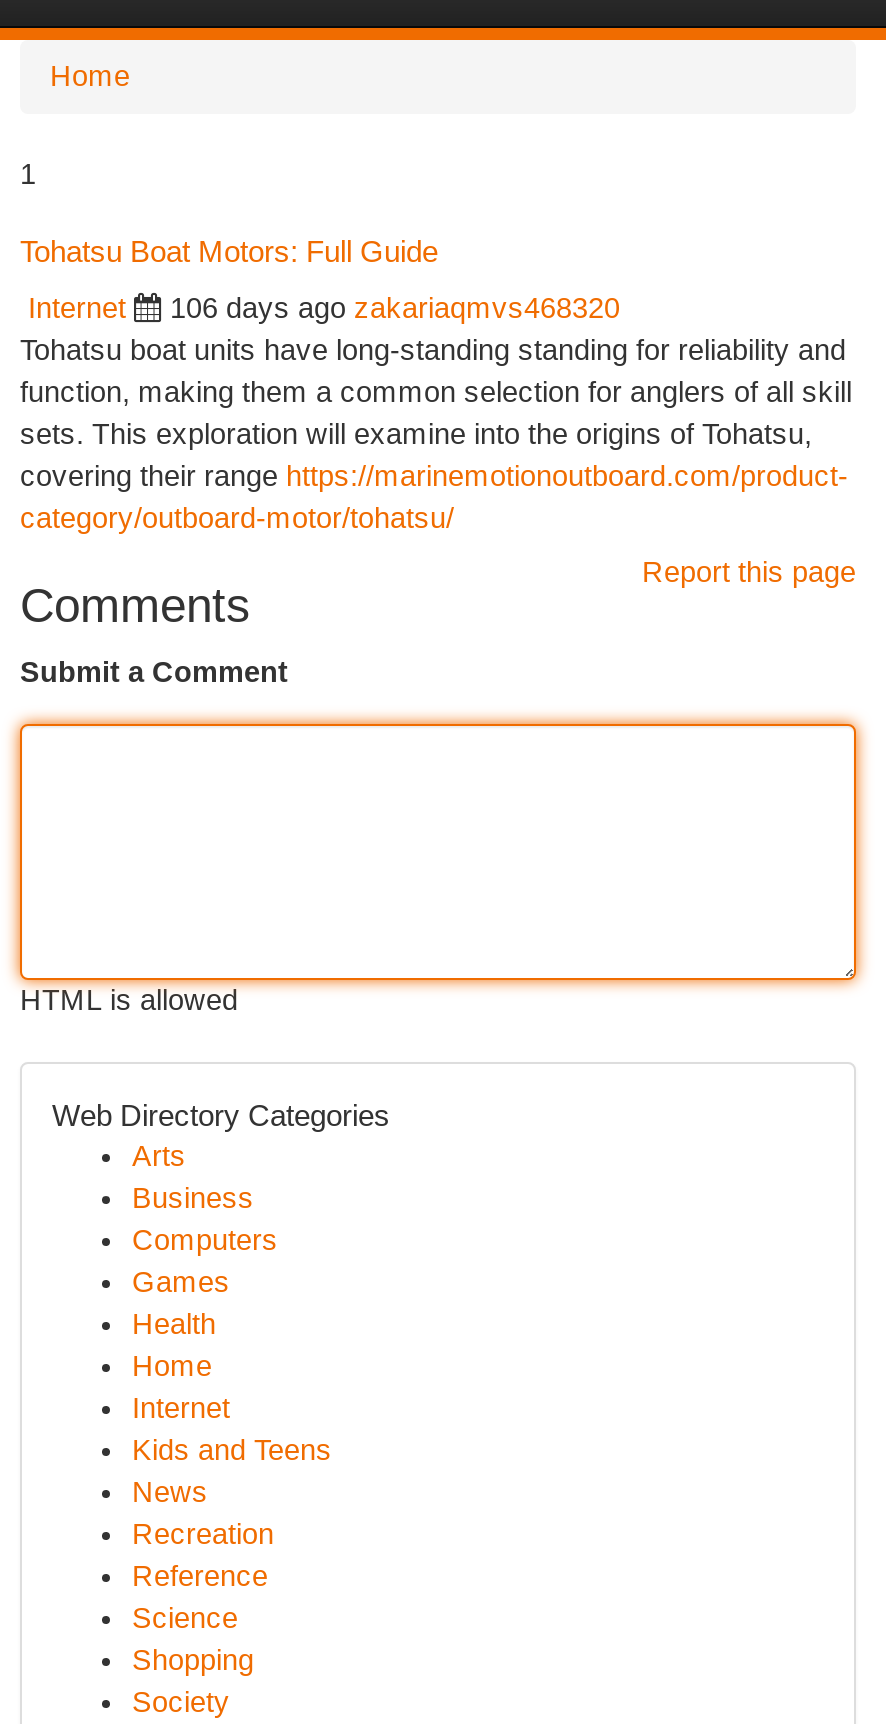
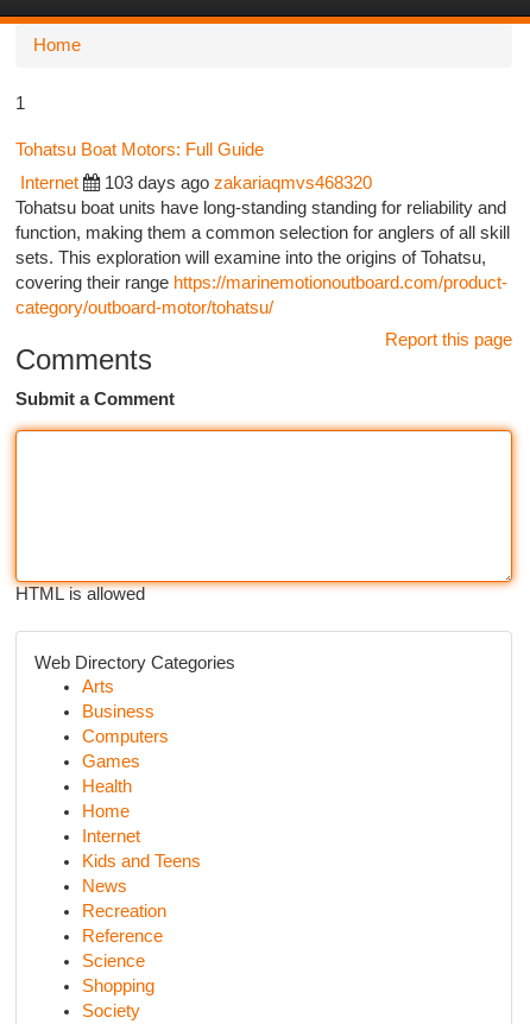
[170,292,620,324] 106 days ago zakariaqmvs468320 -> [105,173,372,192] 103 days ago zakariaqmvs468320

